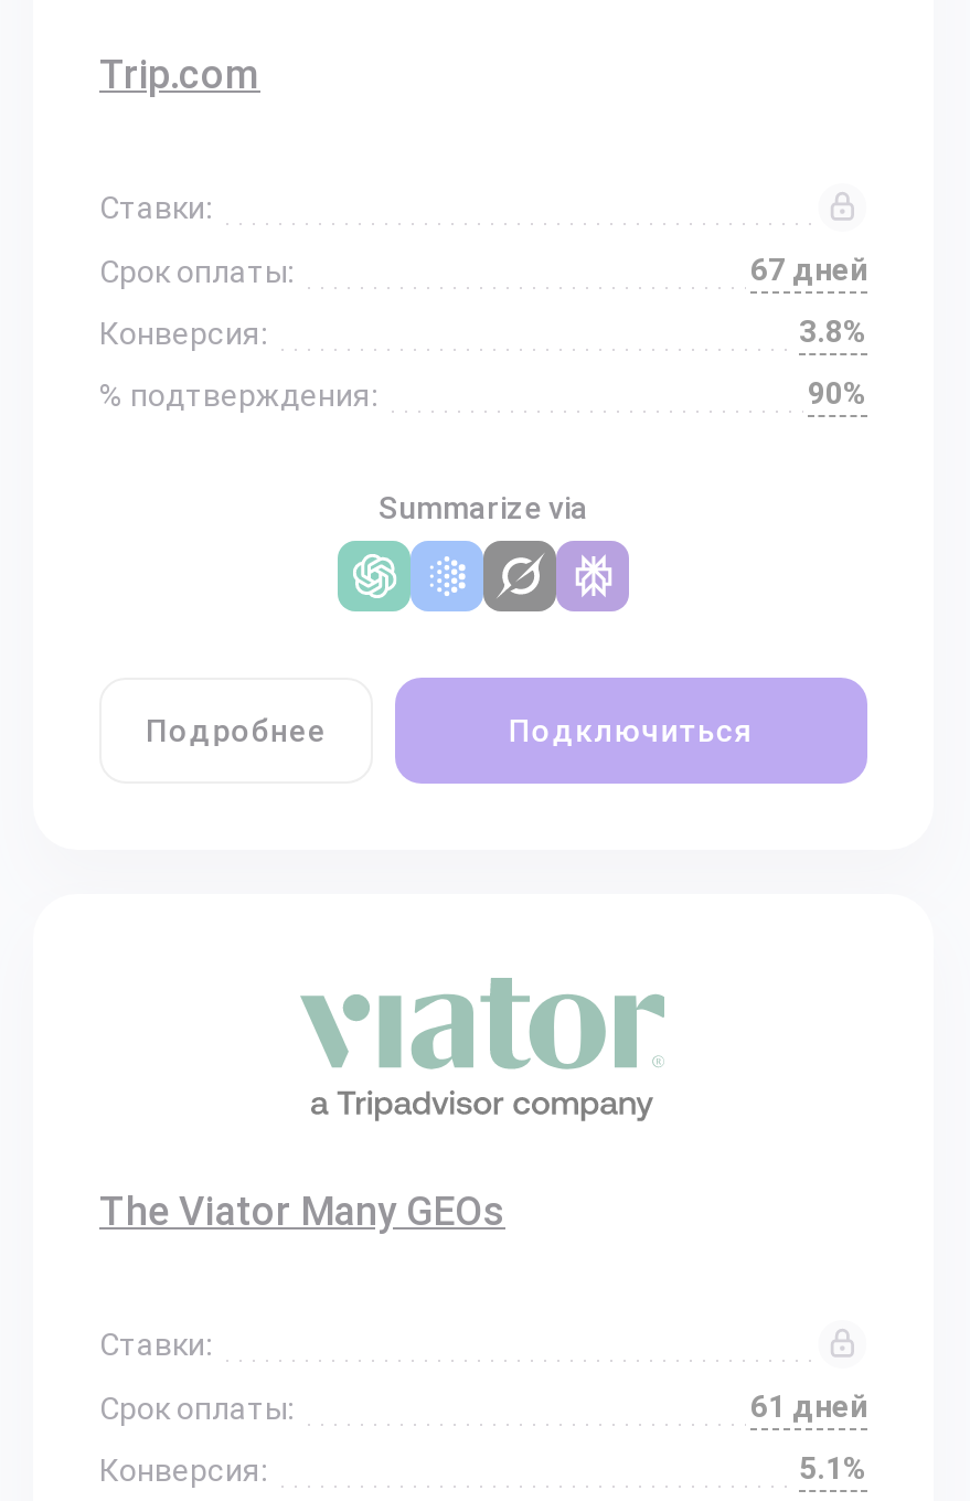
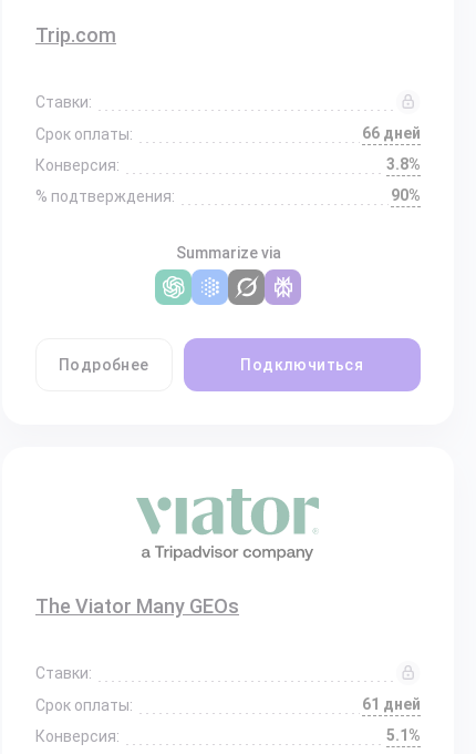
[750,252,867,287] 67 дней -> [362,124,421,142] 66 дней

